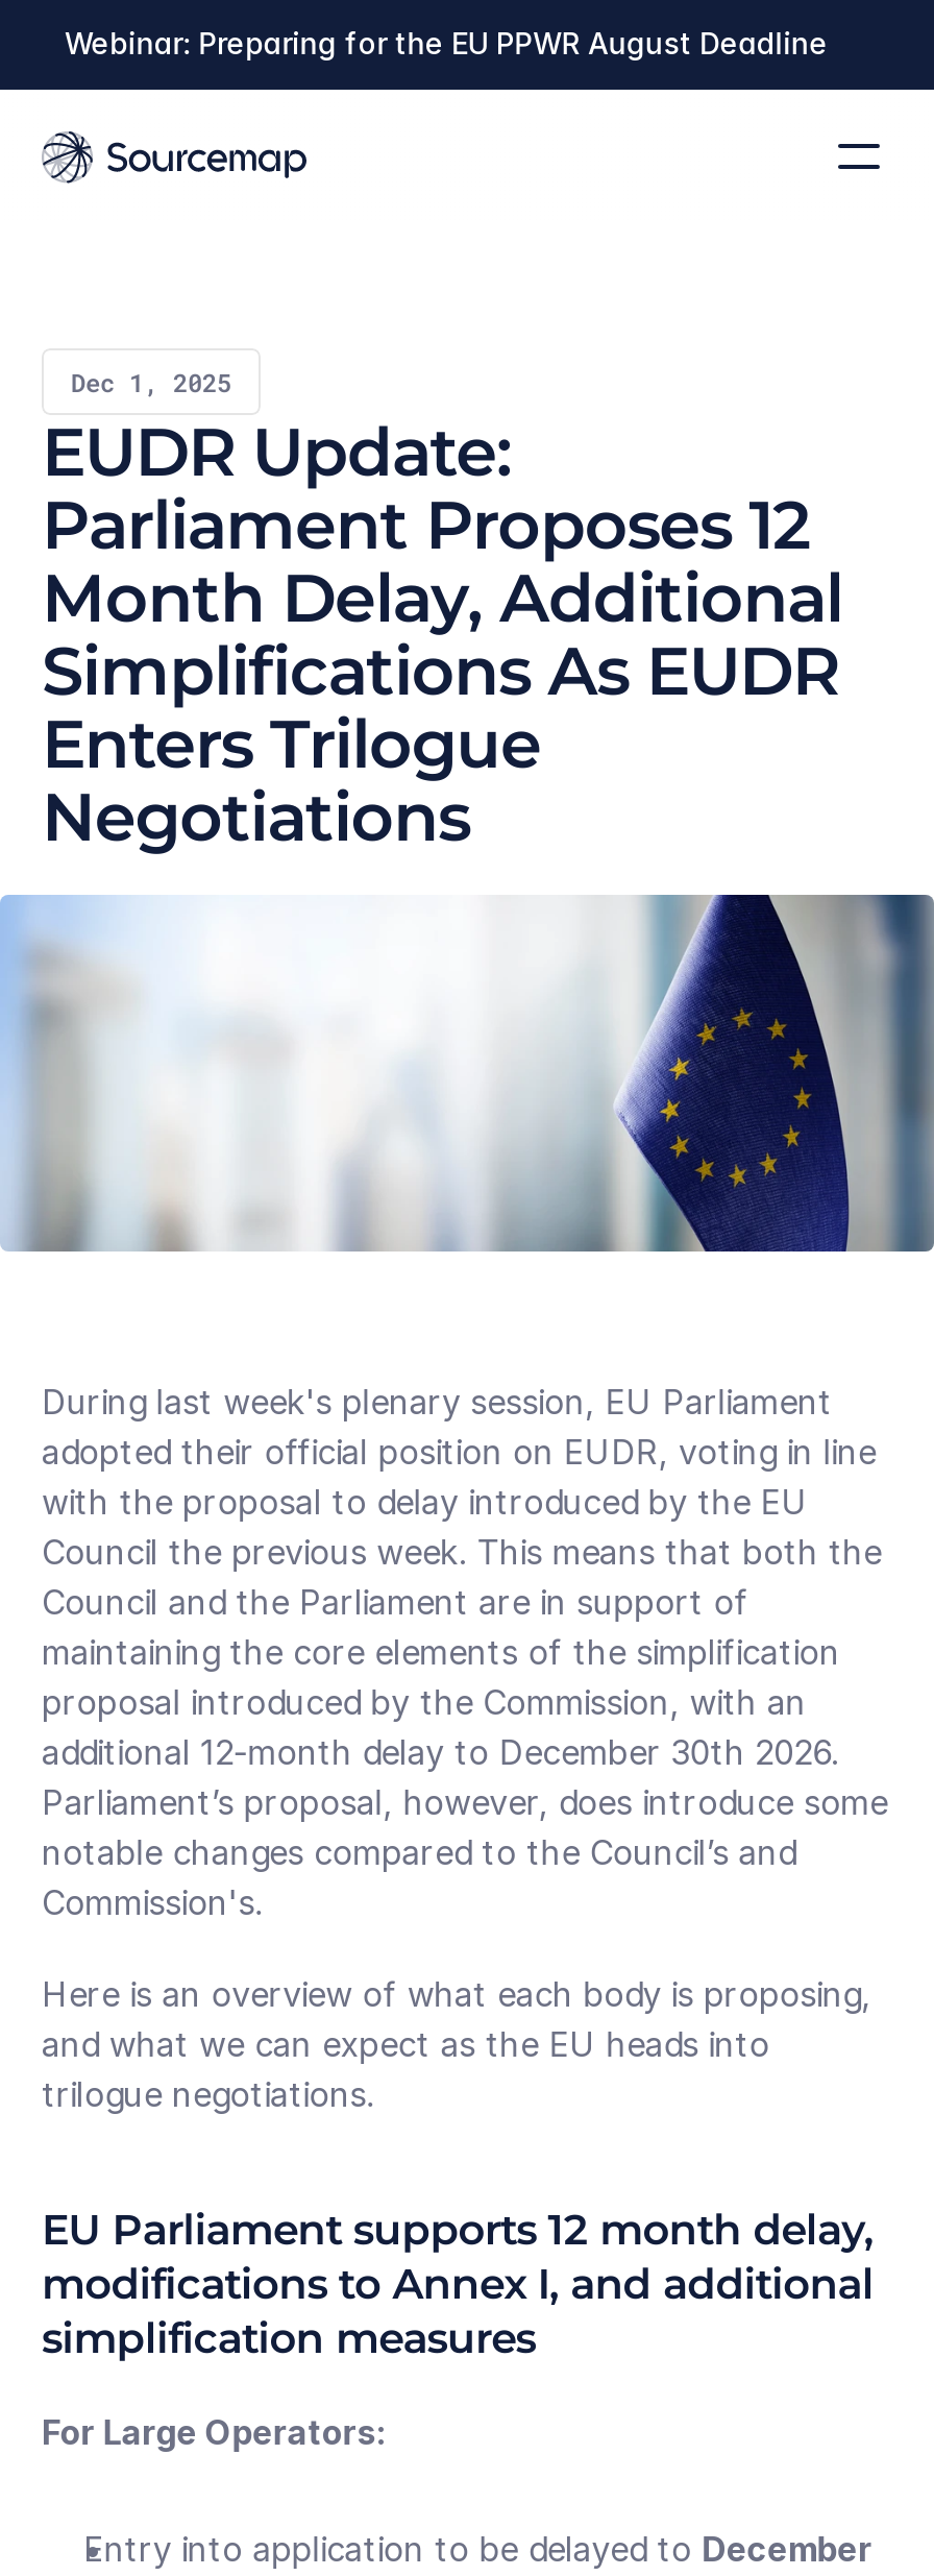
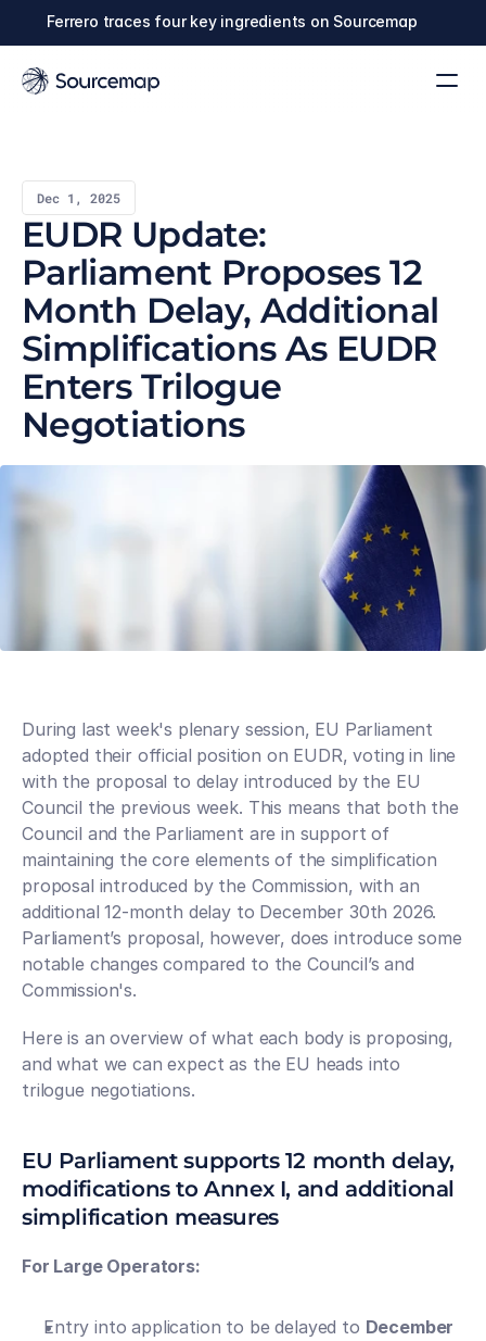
[65,25,828,60] Webinar: Preparing for the EU PPWR August Deadline -> [47,12,417,30] Ferrero traces four key ingredients on Sourcemap

